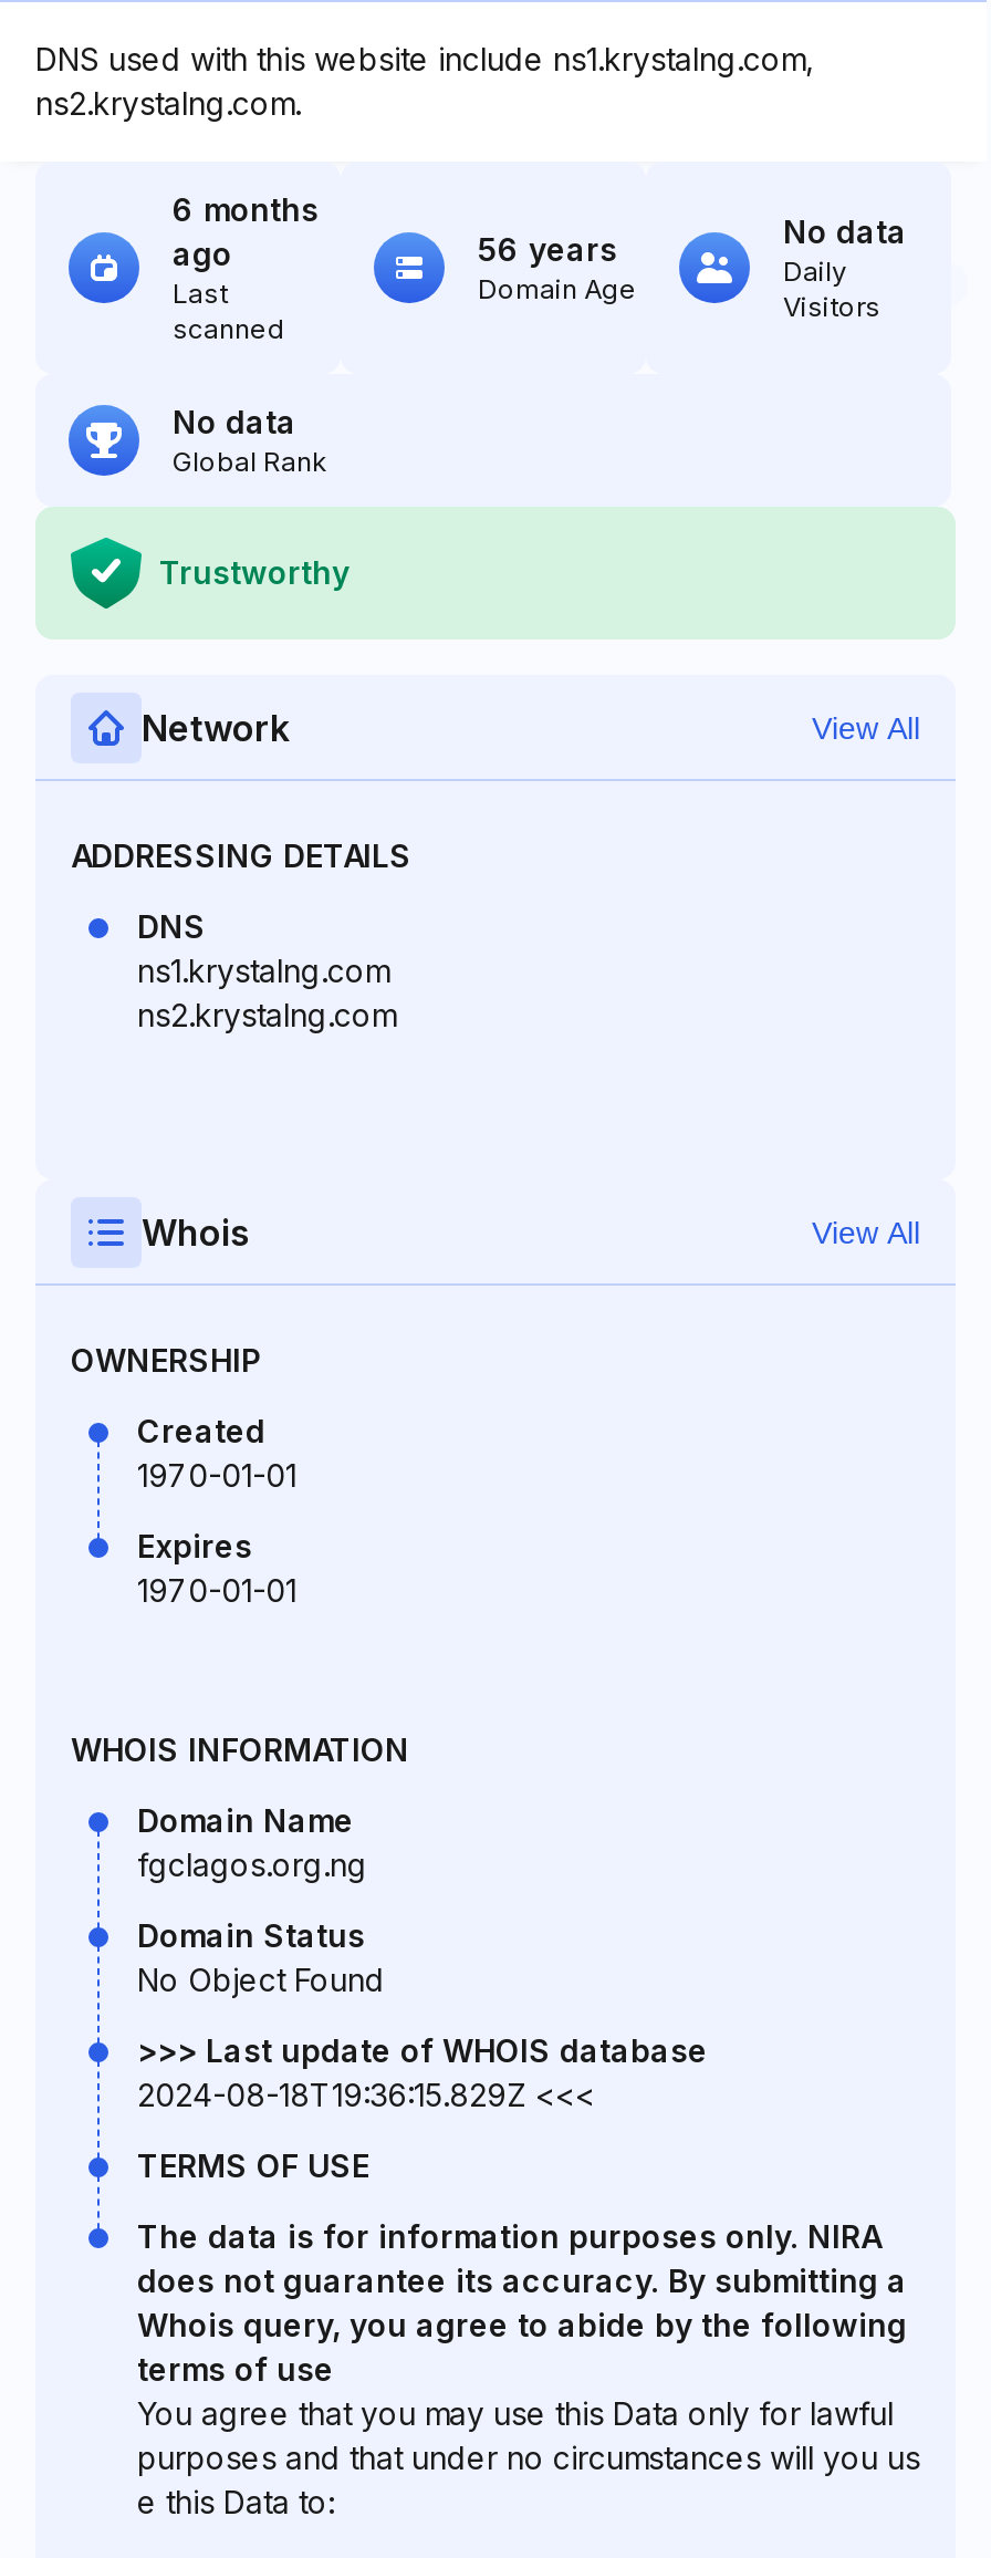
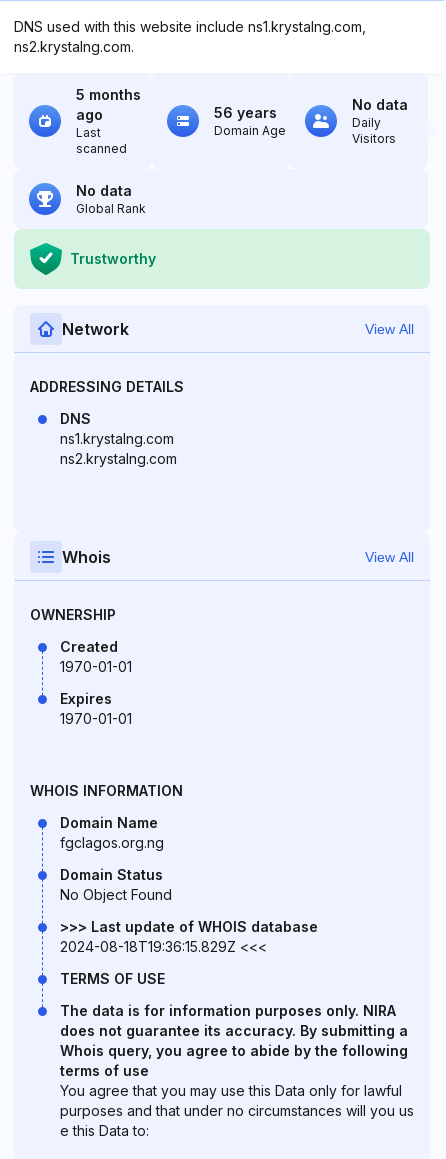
[173,190,319,228] 6 months -> [76,86,141,103] 5 months

